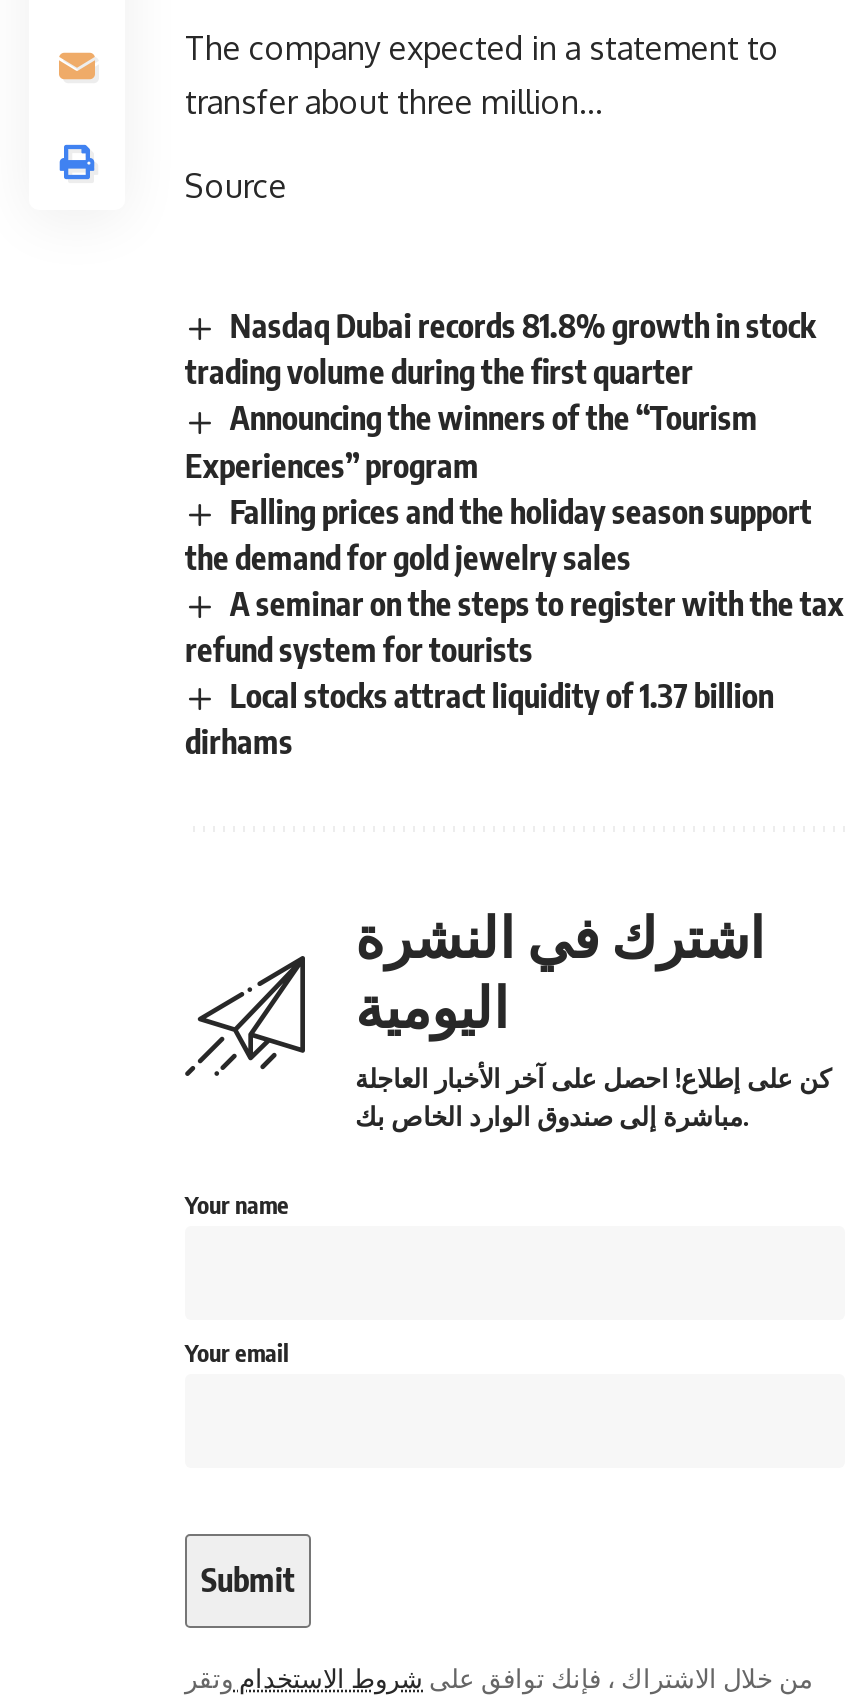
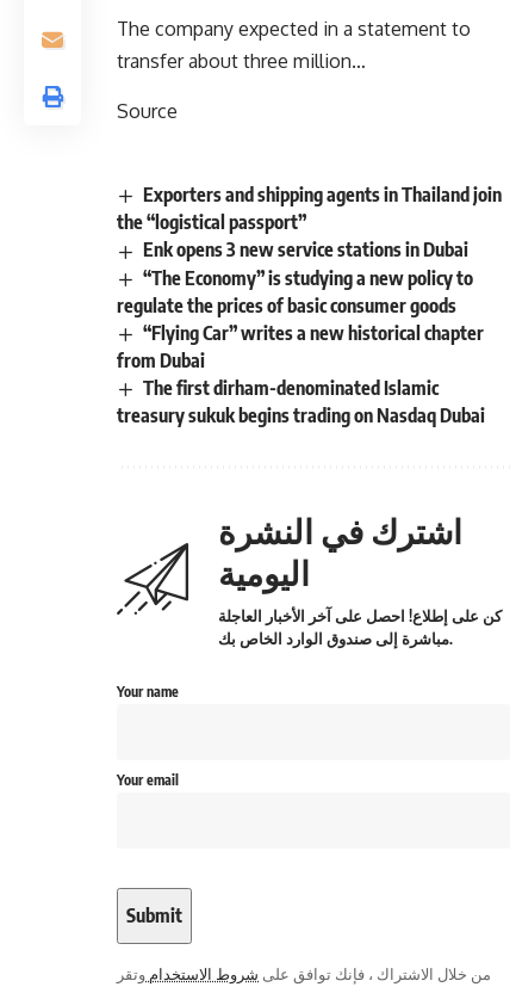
[185,307,844,762] Nasdaq Dubai records 81.8% growth in stock | trading volume during the first quarter | Announcing the winners of the “Tourism | Experiences” program | Falling prices and the holiday season support | the demand for gold jewelry sales | A seminar on the steps to register with the tax | refund system for tourists | Local stocks attract liquidity of 1.37 billion | dirhams -> [117,183,502,427] Exporters and shipping agents in Thailand join | the “logistical passport” | Enk opens 3 new service stations in Dubai | “The Economy” is studying a new policy to | regulate the prices of basic consumer goods | “Flying Car” writes a new historical chapter | from Dubai | The first dirham-denominated Islamic | treasury sukuk begins trading on Nasdaq Dubai

